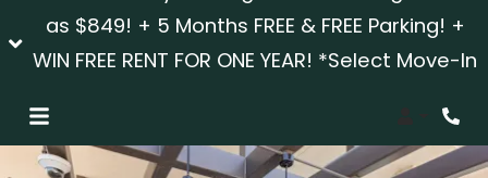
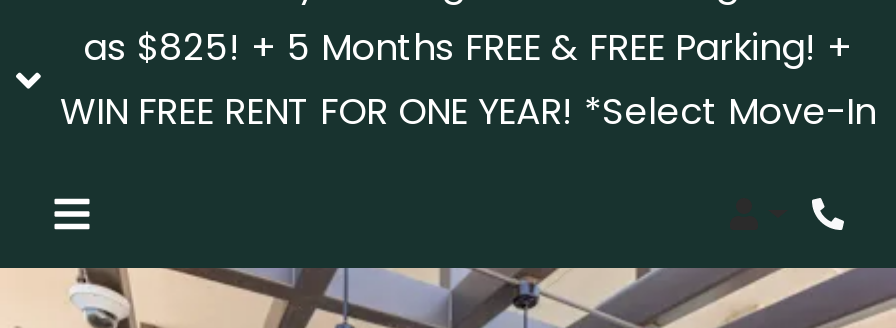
[45,12,465,39] as $849! + 5 Months FREE & FREE Parking! + -> [83,22,853,72] as $825! + 5 Months FREE & FREE Parking! +

